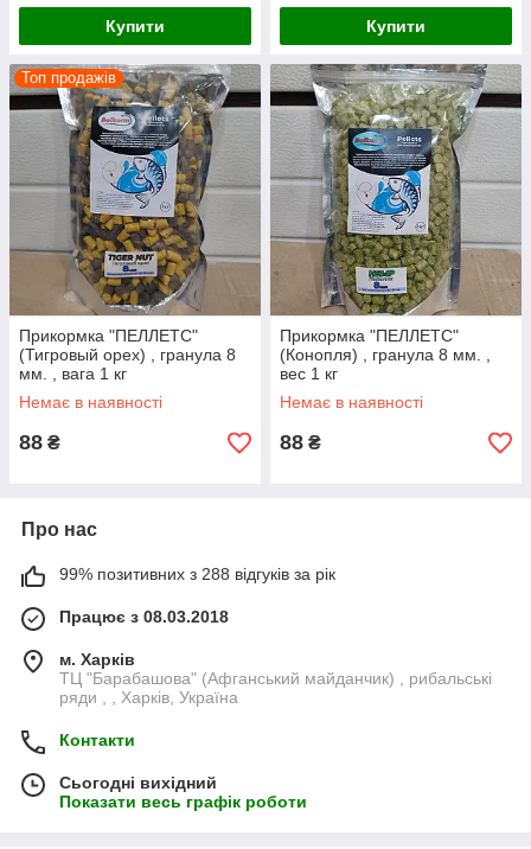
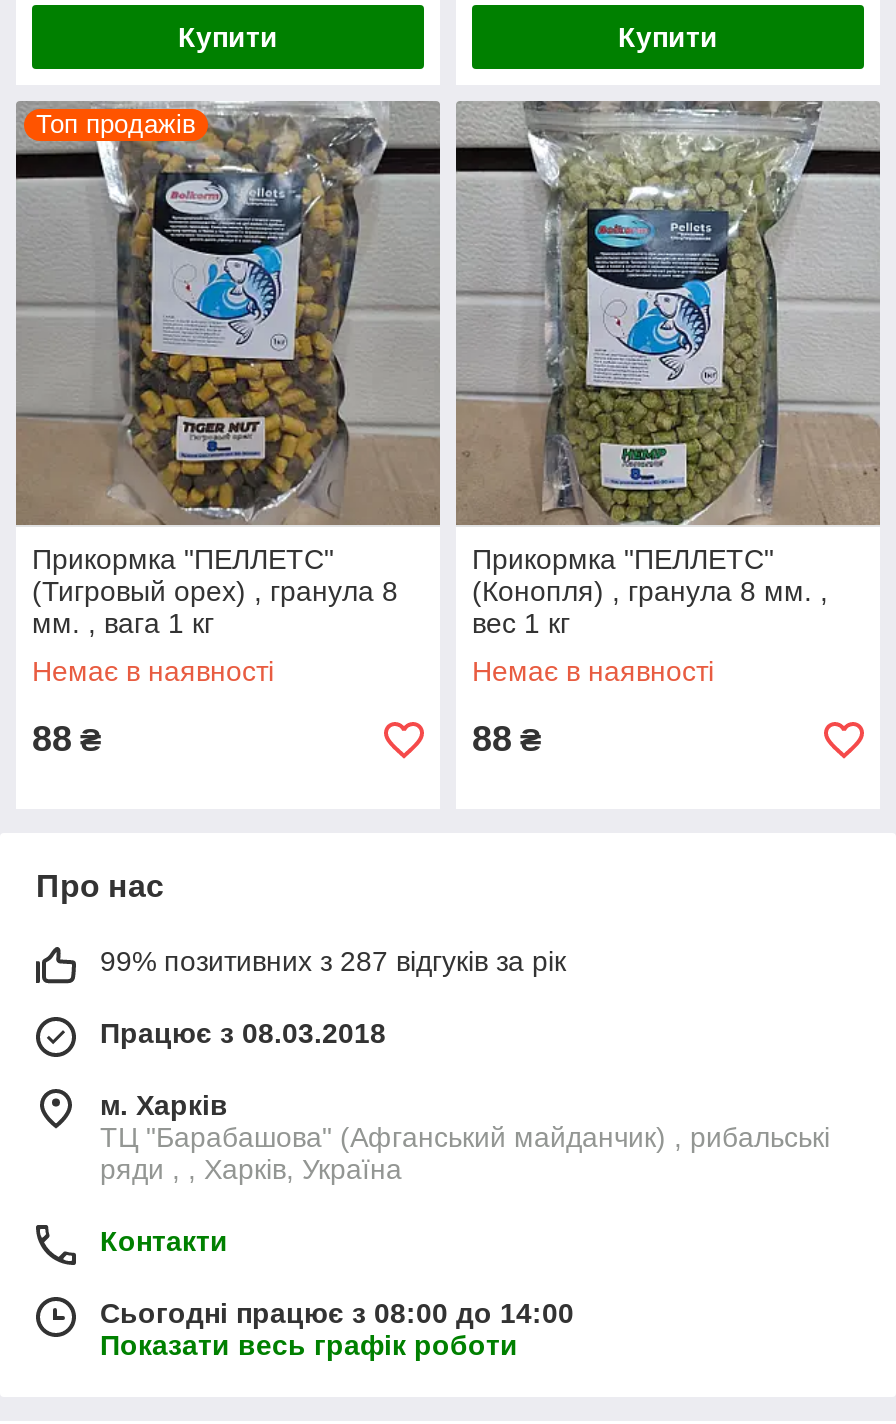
[59,564,335,583] 99% позитивних з 288 відгуків за рік -> [100,945,566,977] 99% позитивних з 287 відгуків за рік
[59,773,217,792] Сьогодні вихідний -> [100,1297,574,1329] Сьогодні працює з 08:00 до 14:00

